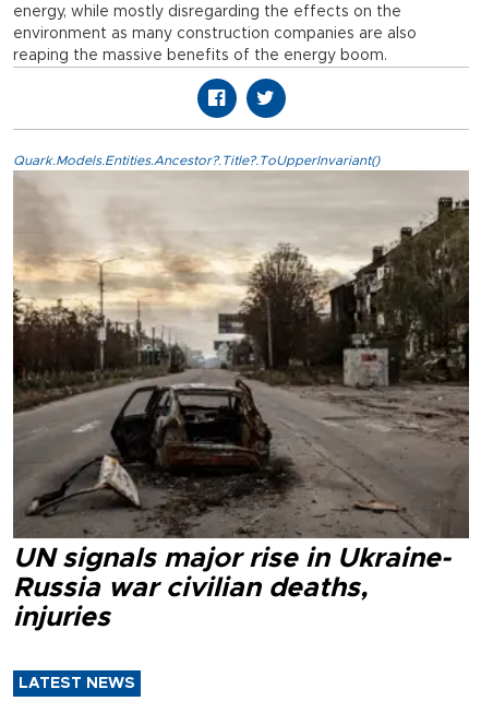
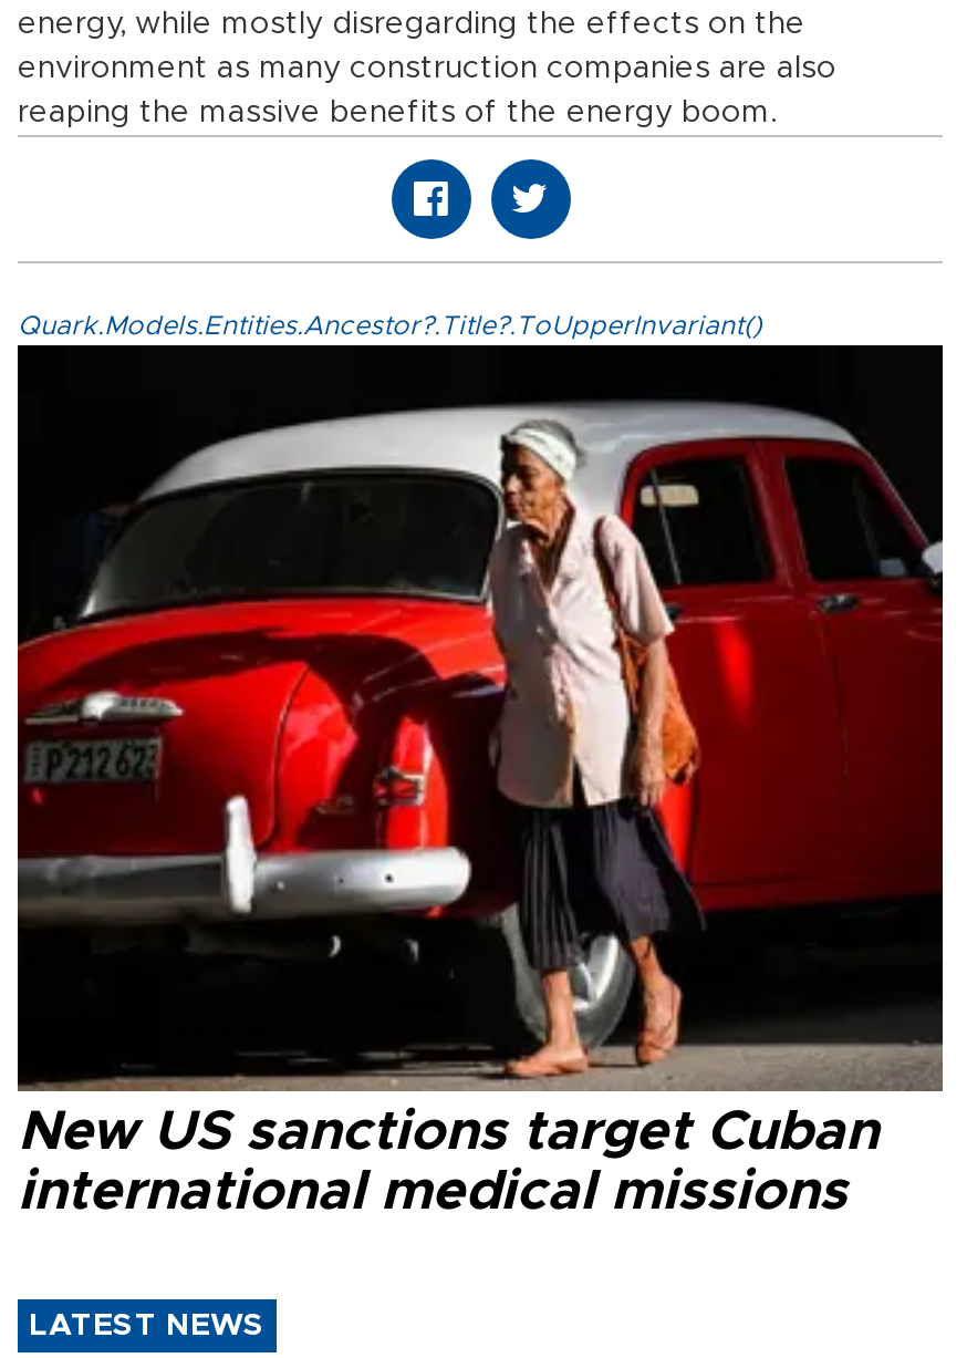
[12,170,470,631] [image] | UN signals major rise in Ukraine- | Russia war civilian deaths, | injuries -> [15,345,945,1220] [image] | New US sanctions target Cuban | international medical missions

